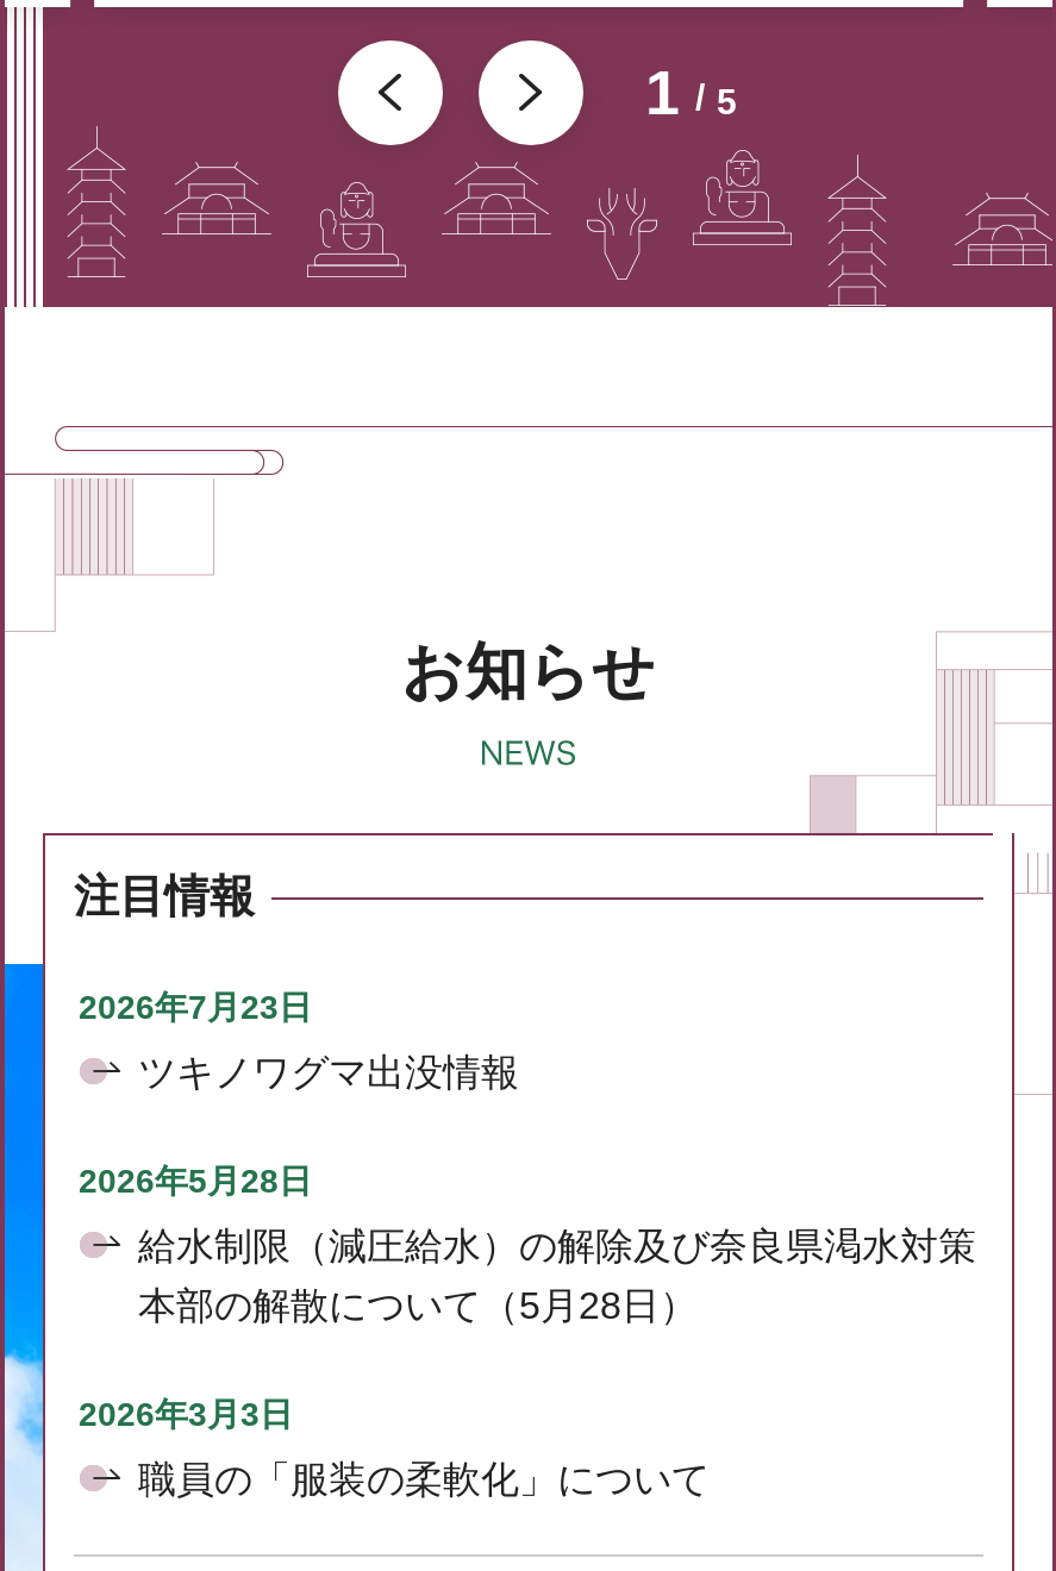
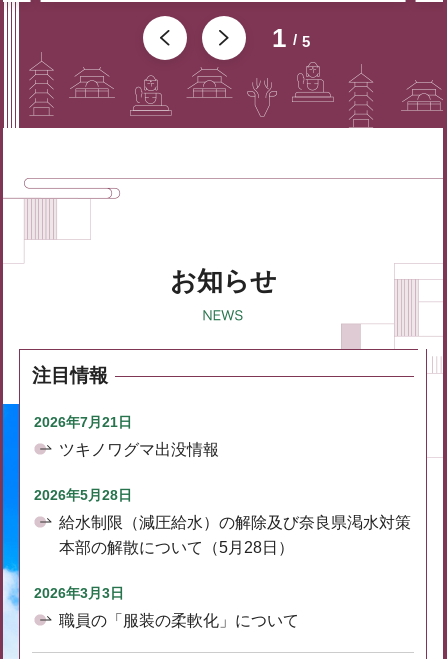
[79,988,312,1026] 2026年7月23日 -> [34,414,132,430] 2026年7月21日

